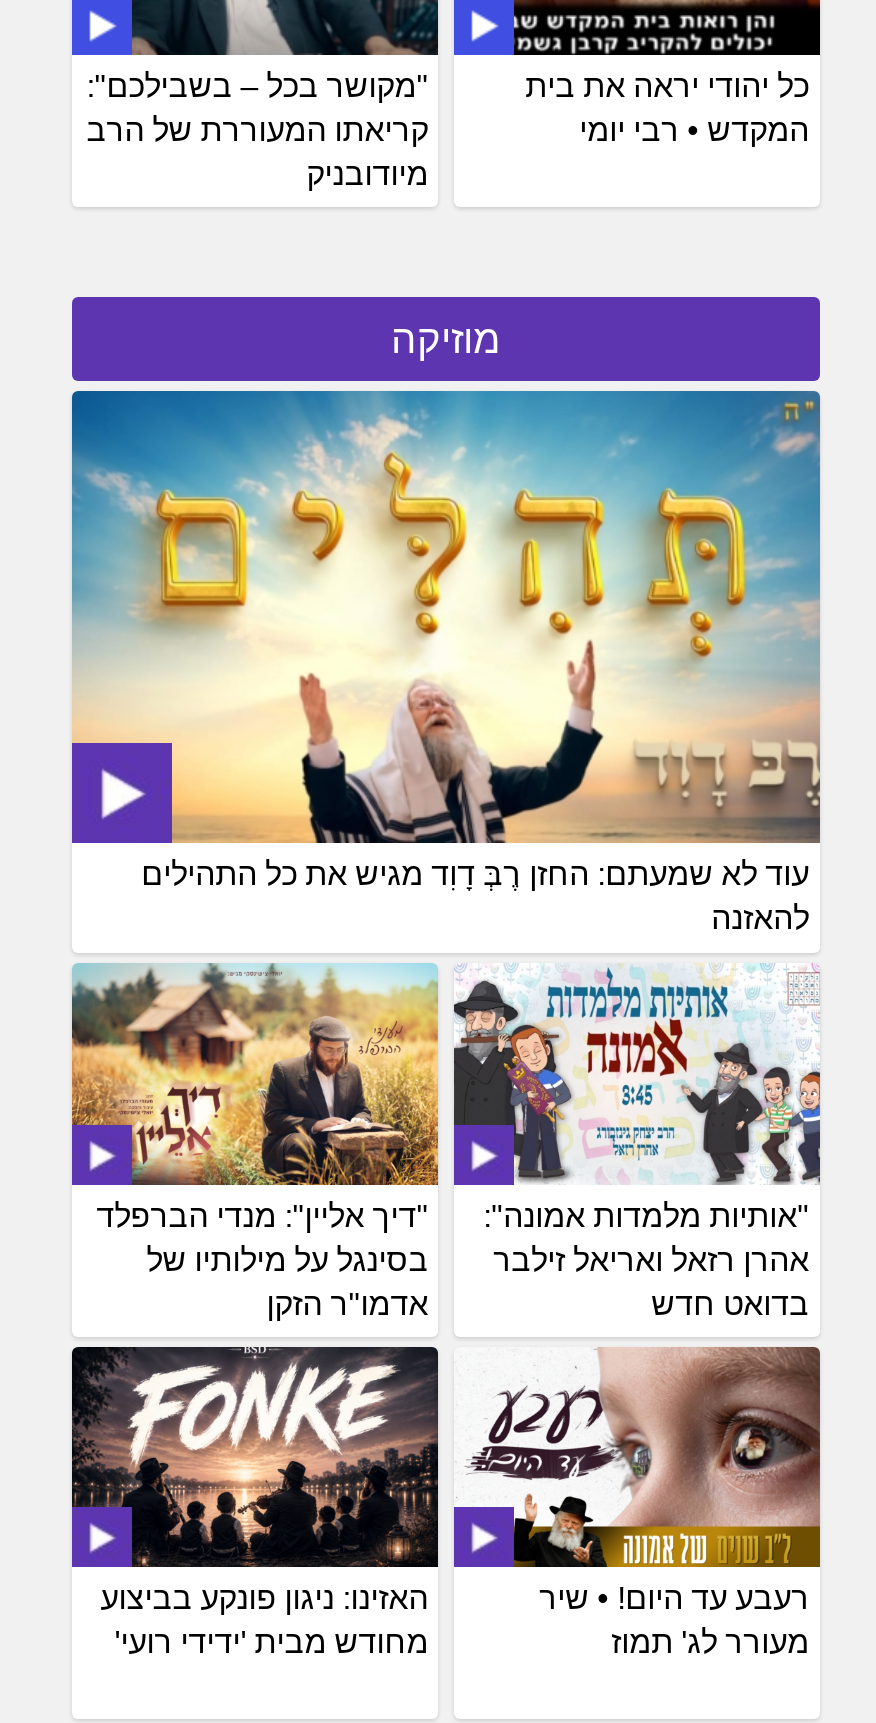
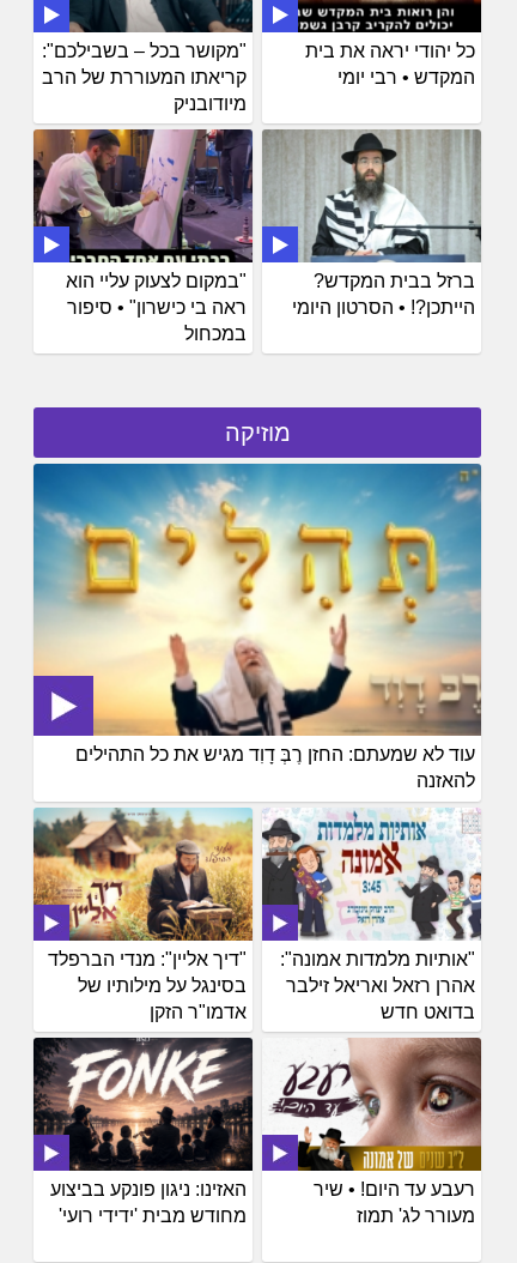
none -> [32,128,254,344] [image] | "במקום לצעוק עליי הוא | ראה בי כישרון" • סיפור | במכחול
none -> [262,128,481,318] [image] | ברזל בבית המקדש? | הייתכן?! • הסרטון היומי

